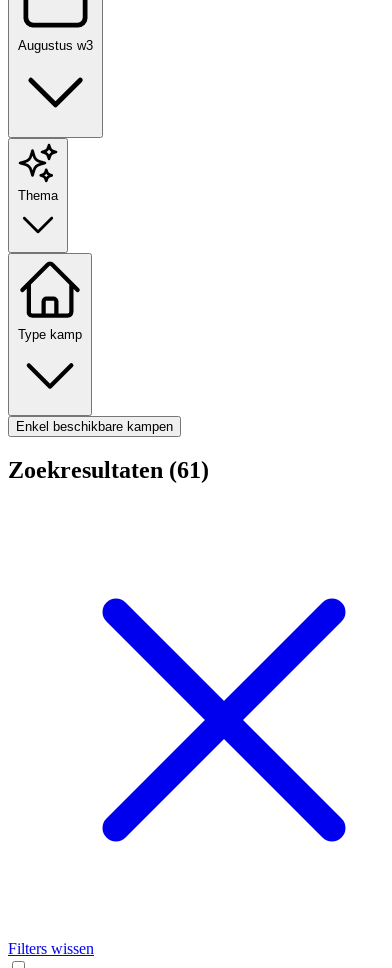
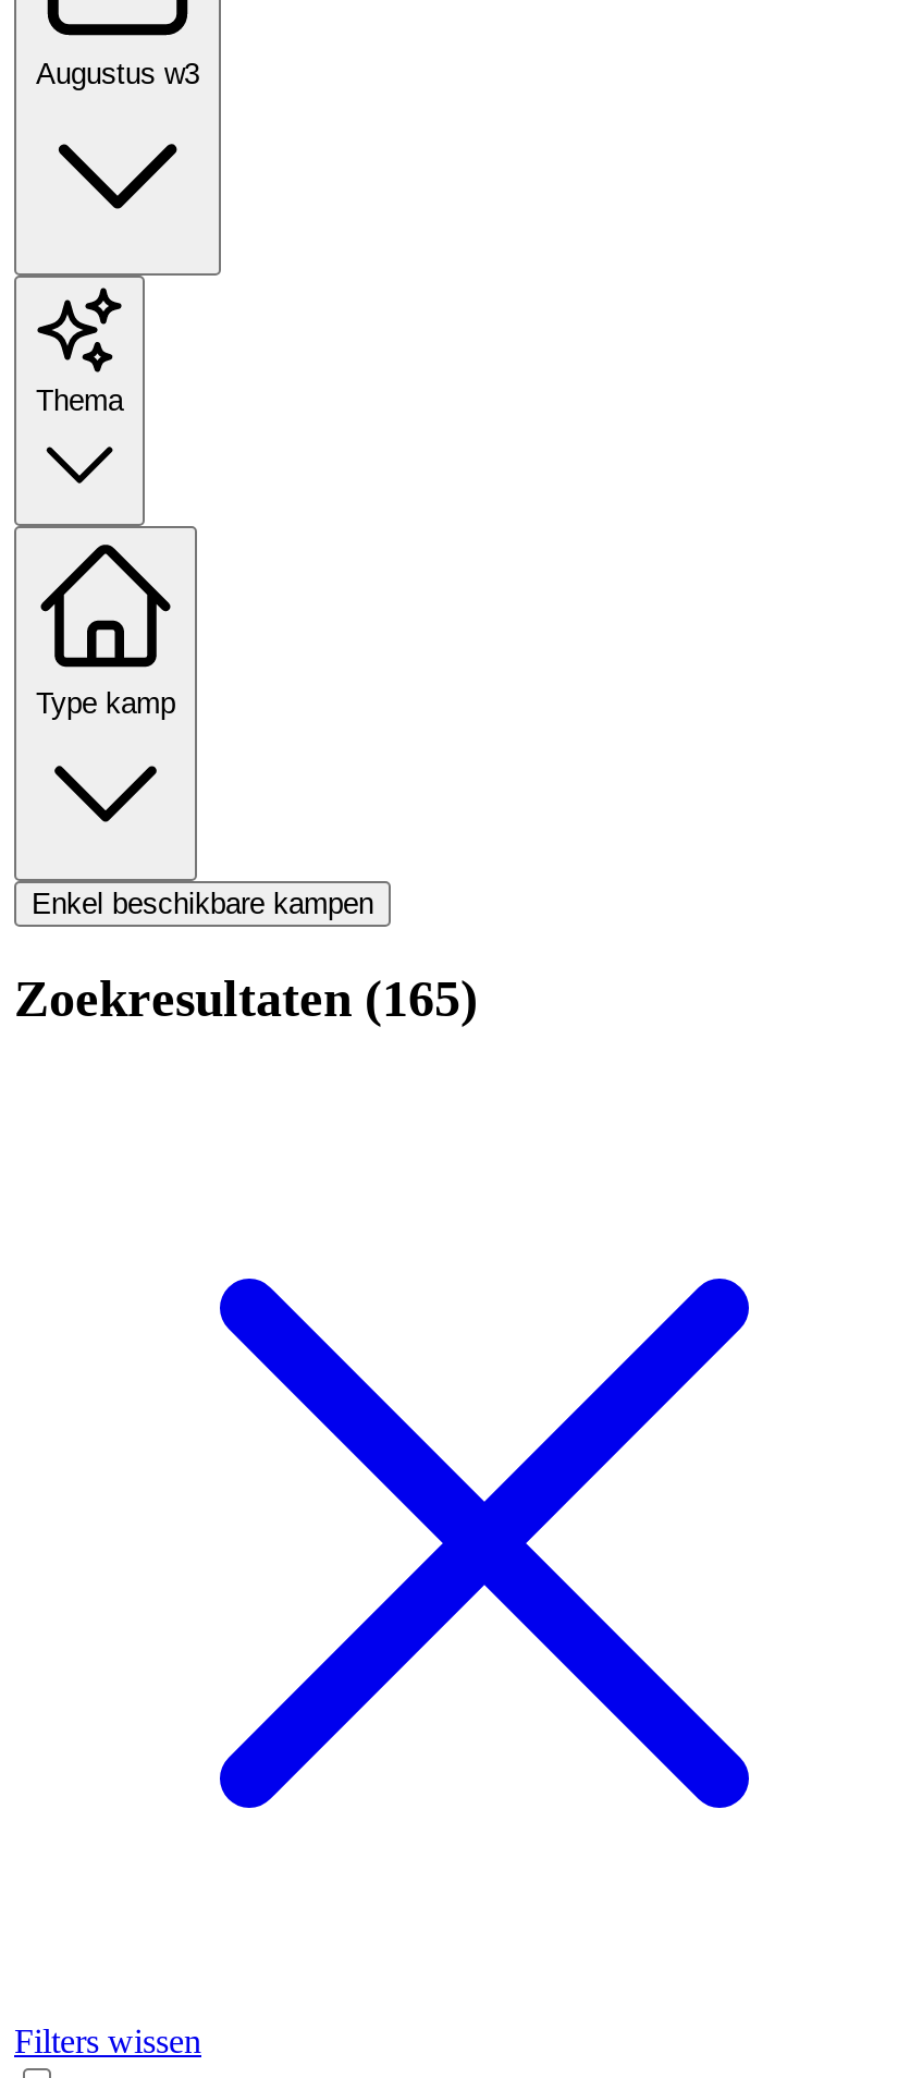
[8,457,209,483] Zoekresultaten (61) -> [14,970,478,1026] Zoekresultaten (165)

